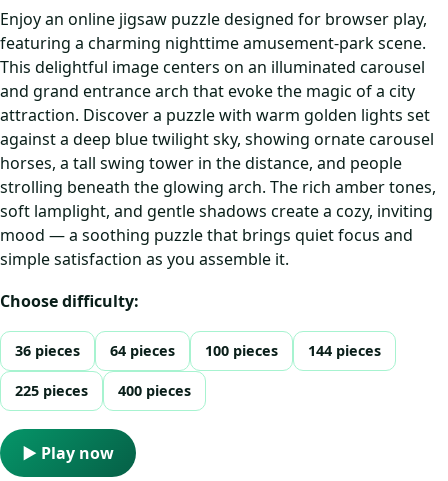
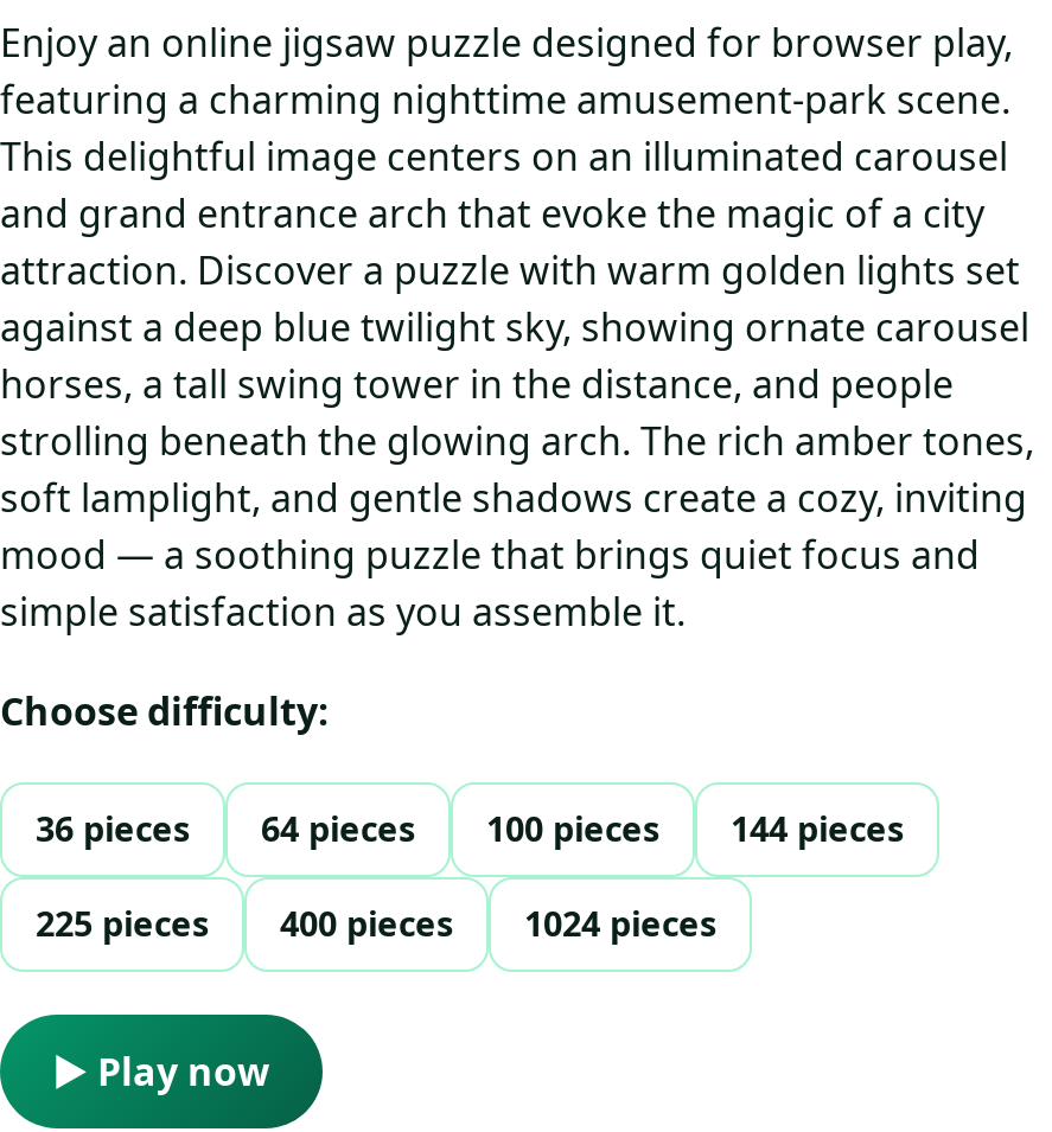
none -> [524,902,716,947] 1024 pieces

